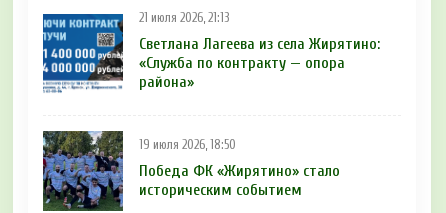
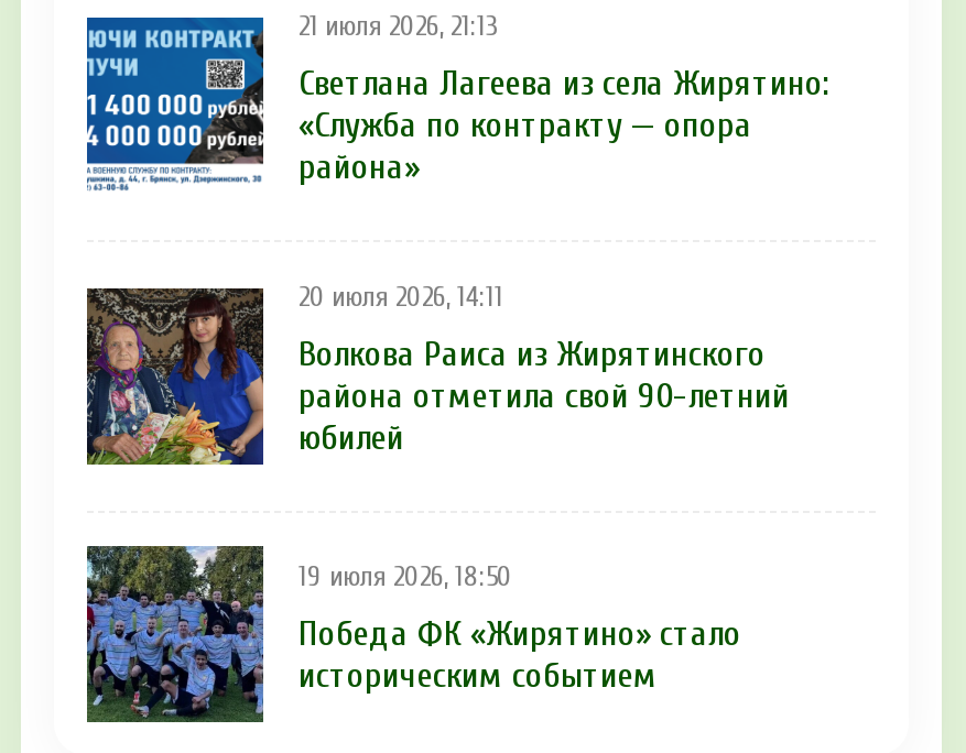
none -> [85,282,790,467] [image] | 20 июля 2026, 14:11 | Волкова Раиса из Жирятинского | района отметила свой 90-летний | юбилей

